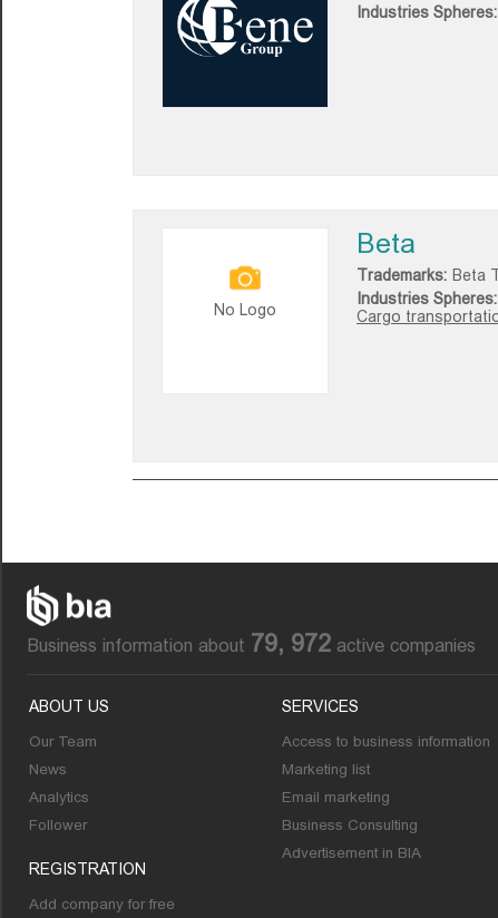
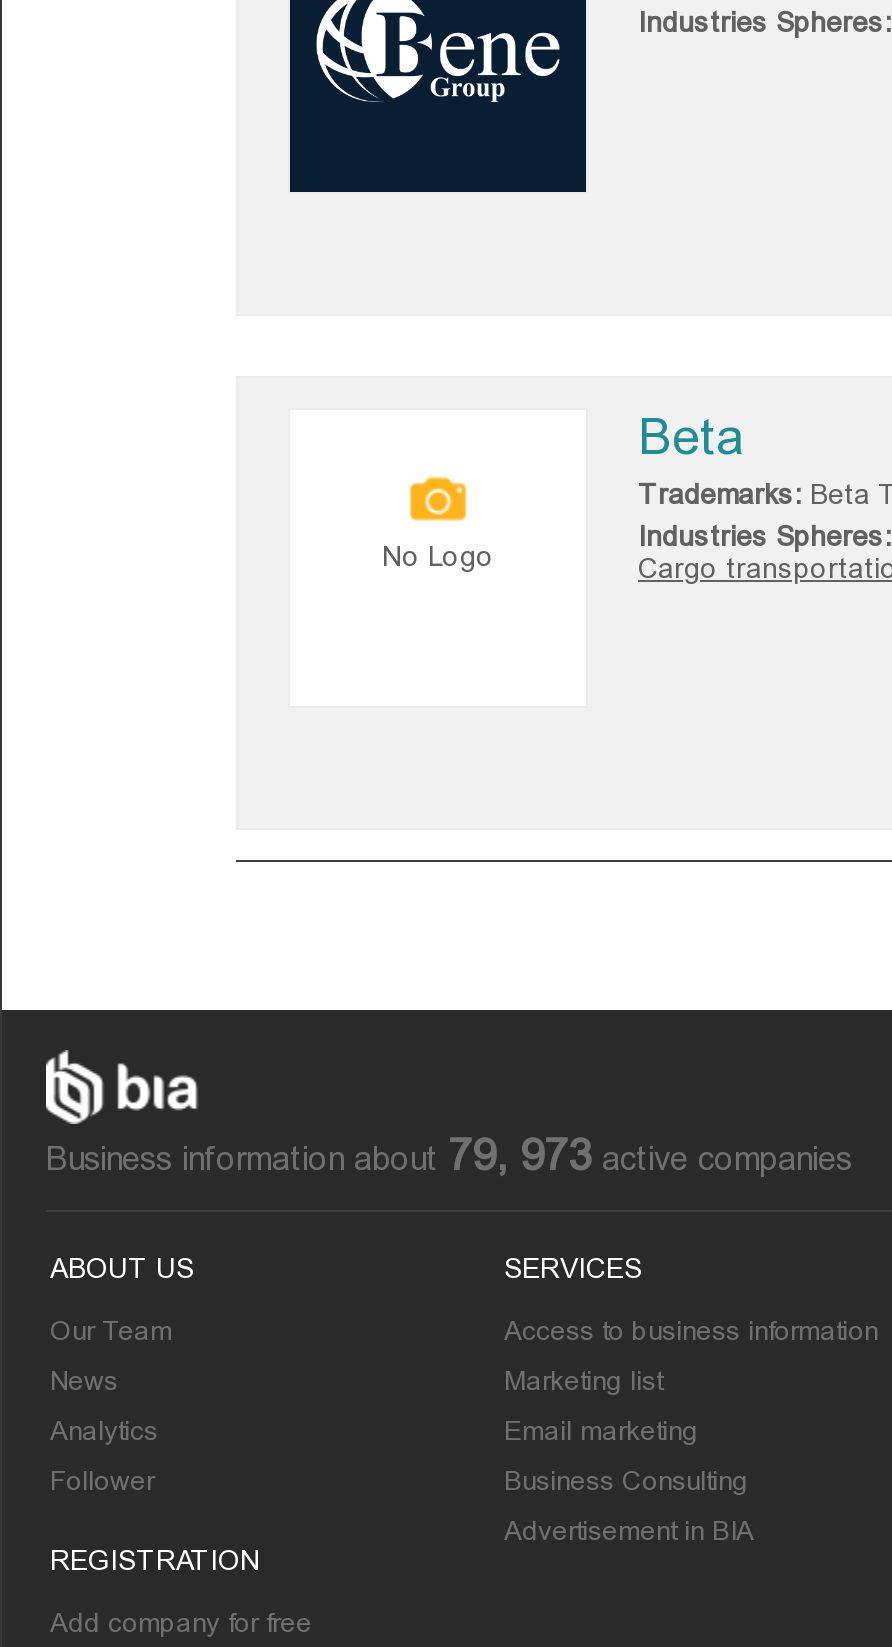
[27,629,476,657] Business information about 79, 972 active companies -> [46,1130,852,1180] Business information about 79, 973 active companies

